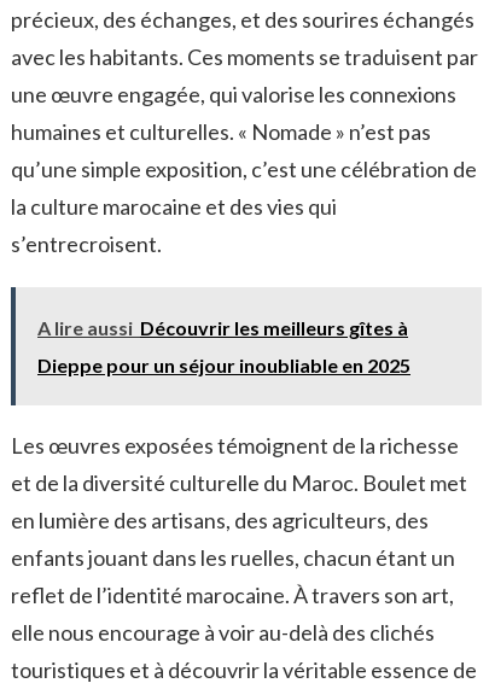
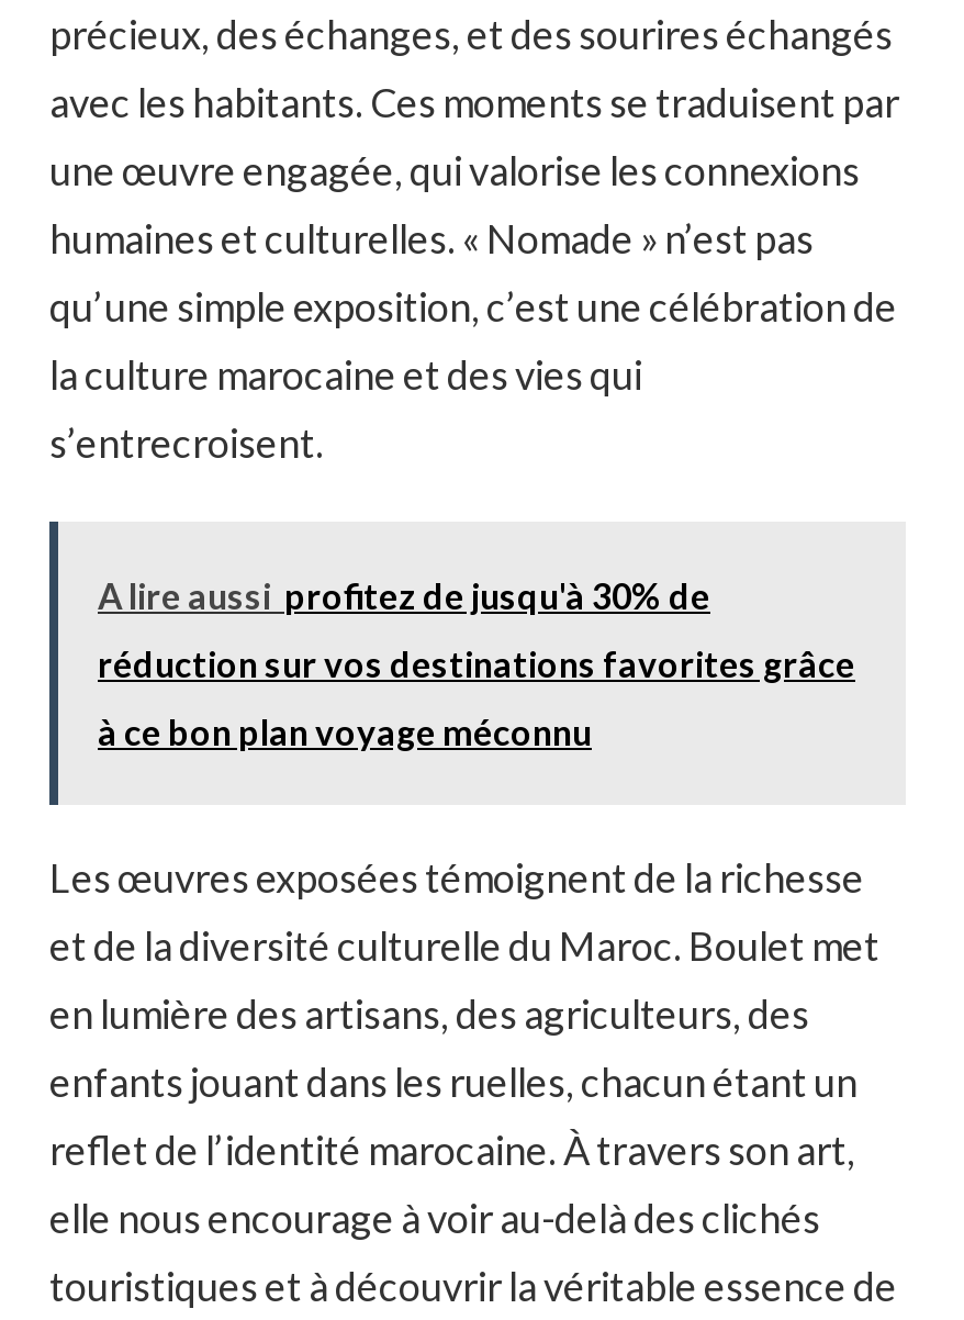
[37,316,410,376] A lire aussi Découvrir les meilleurs gîtes à | Dieppe pour un séjour inoubliable en 2025 -> [98,574,855,752] A lire aussi profitez de jusqu'à 30% de | réduction sur vos destinations favorites grâce | à ce bon plan voyage méconnu

